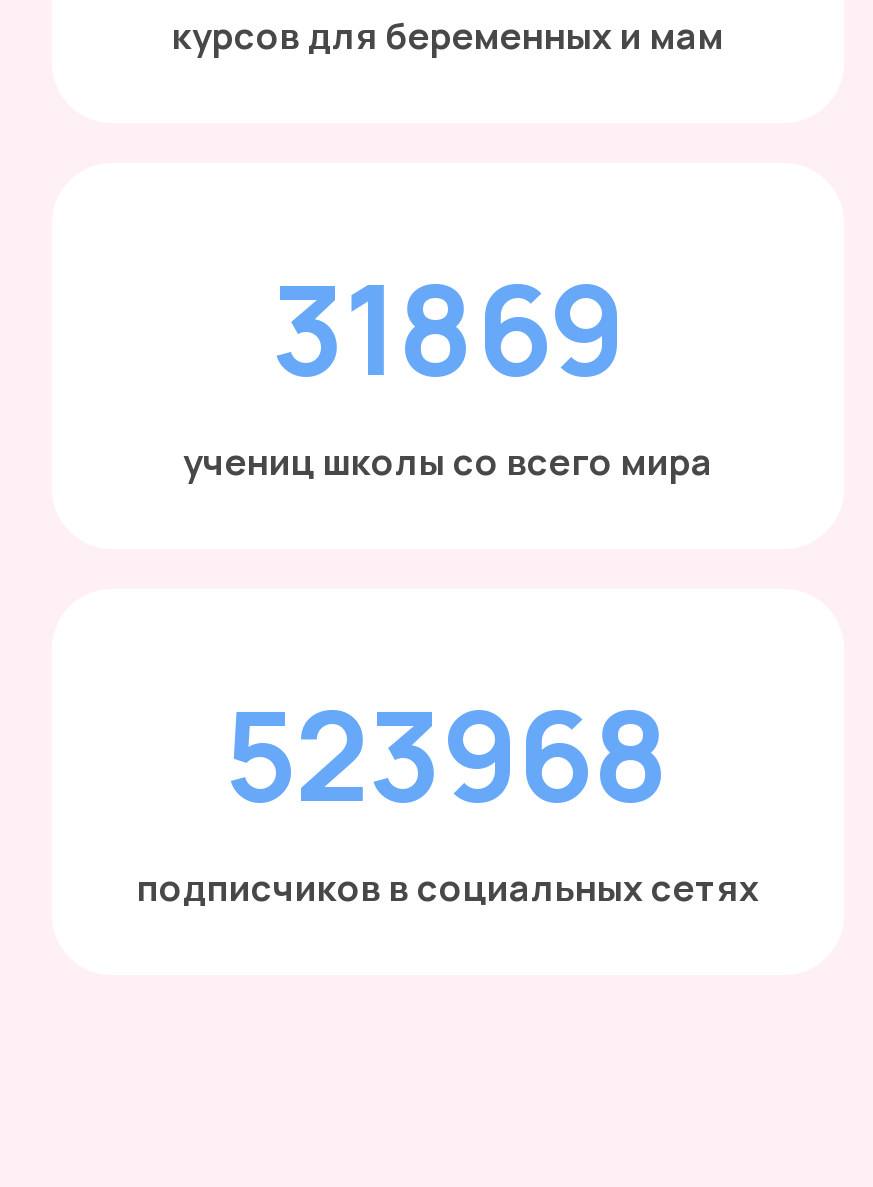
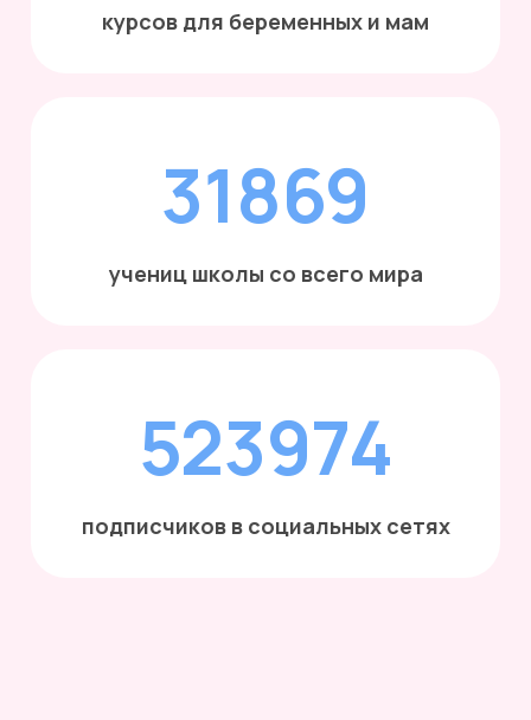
[225,670,671,840] 523968 -> [138,397,393,498] 523974

